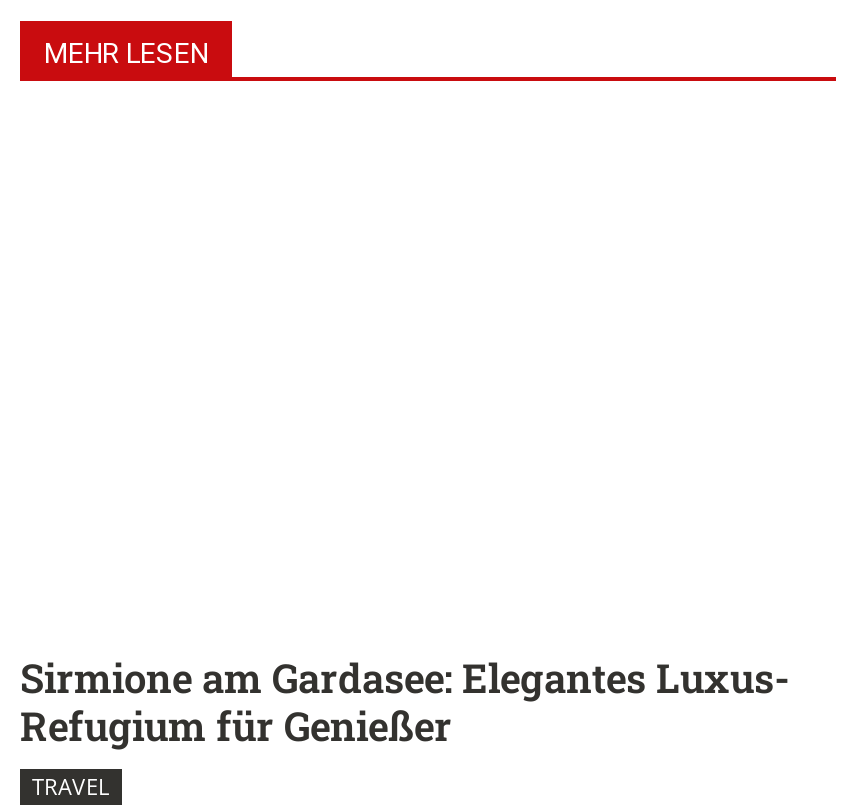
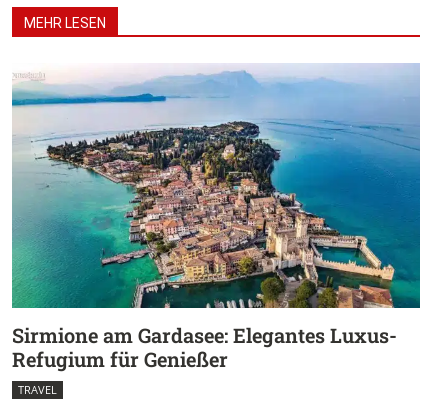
none -> [11,63,421,309] [image]

